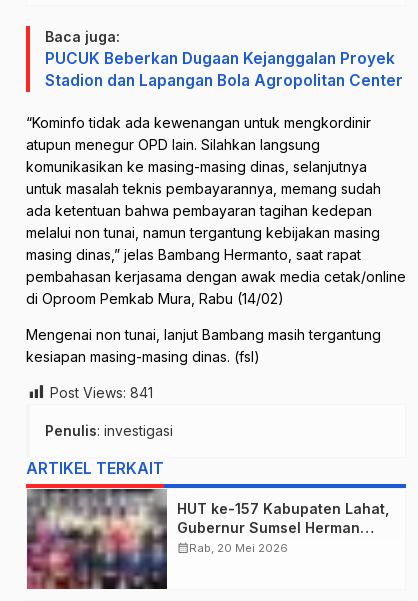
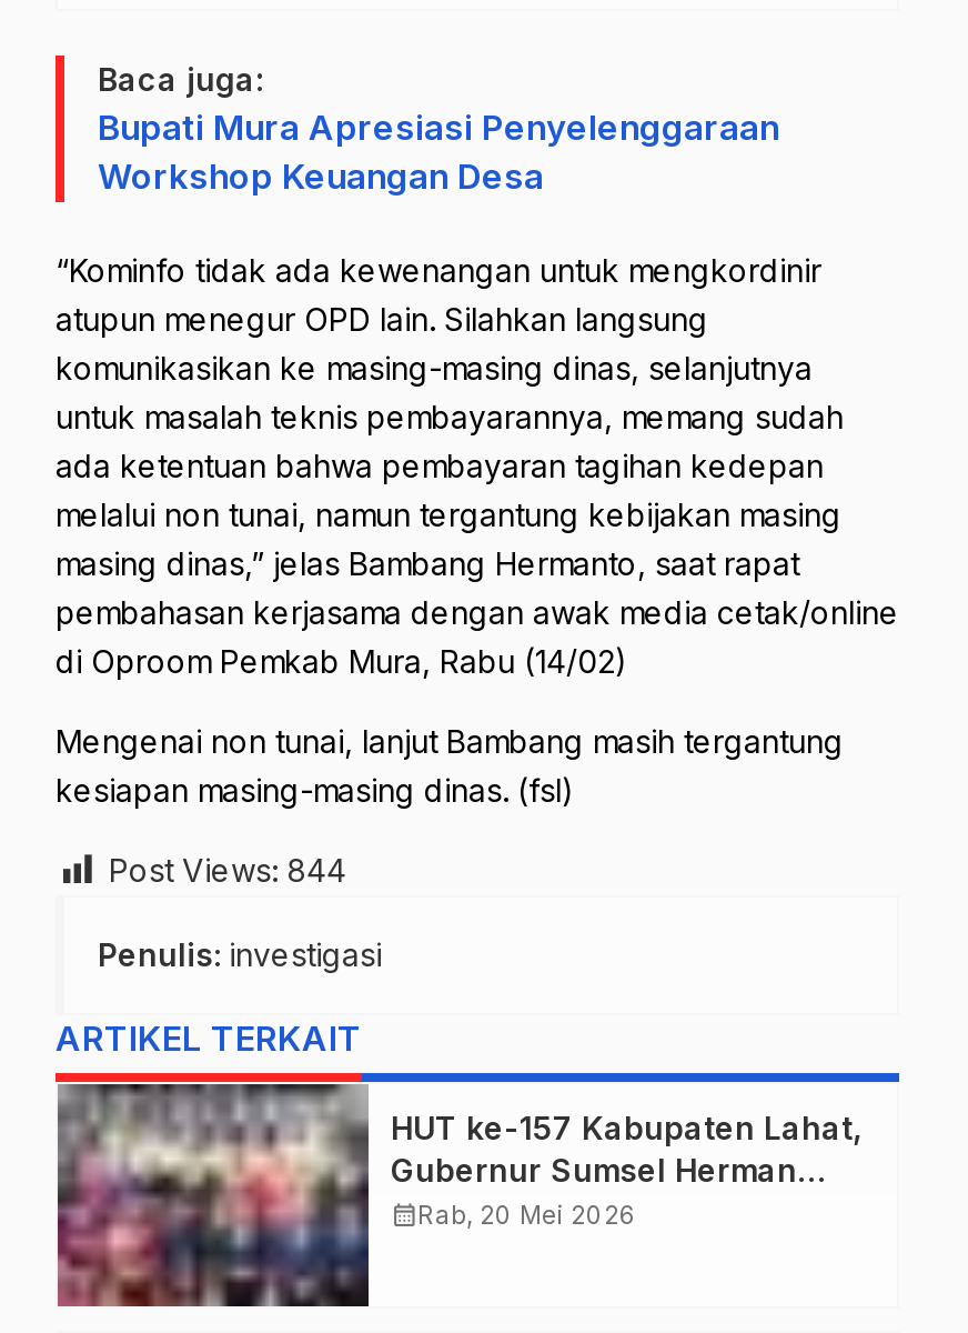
[45,49,403,90] PUCUK Beberkan Dugaan Kejanggalan Proyek | Stadion dan Lapangan Bola Agropolitan Center -> [98,107,779,198] Bupati Mura Apresiasi Penyelenggaraan | Workshop Keuangan Desa
[50,384,153,401] Post Views: 841 -> [109,851,346,889] Post Views: 844

